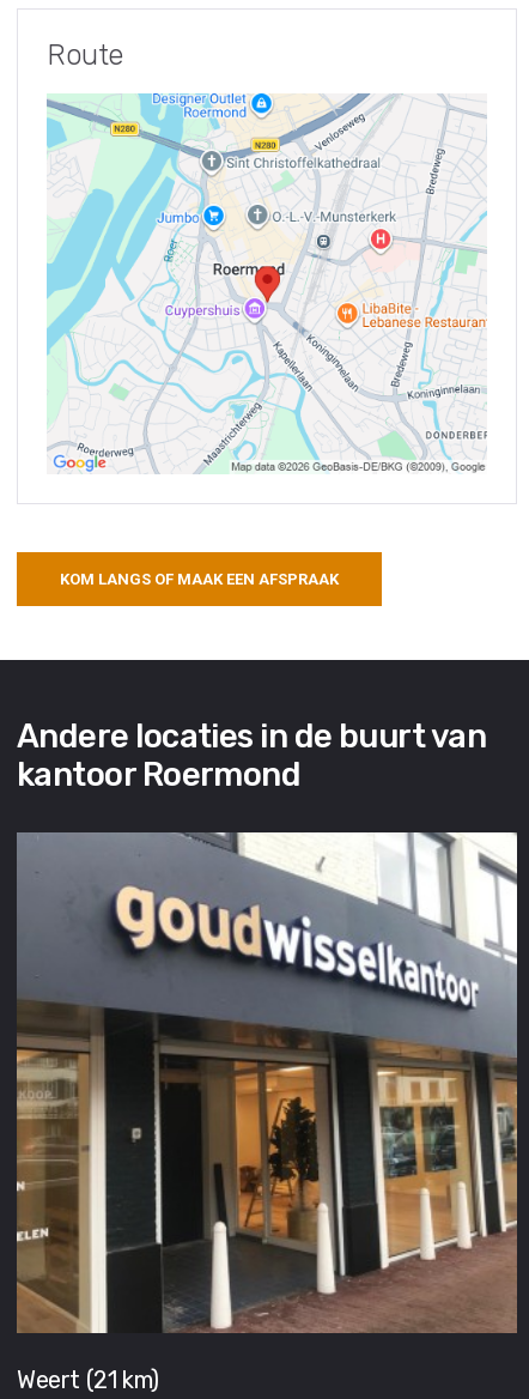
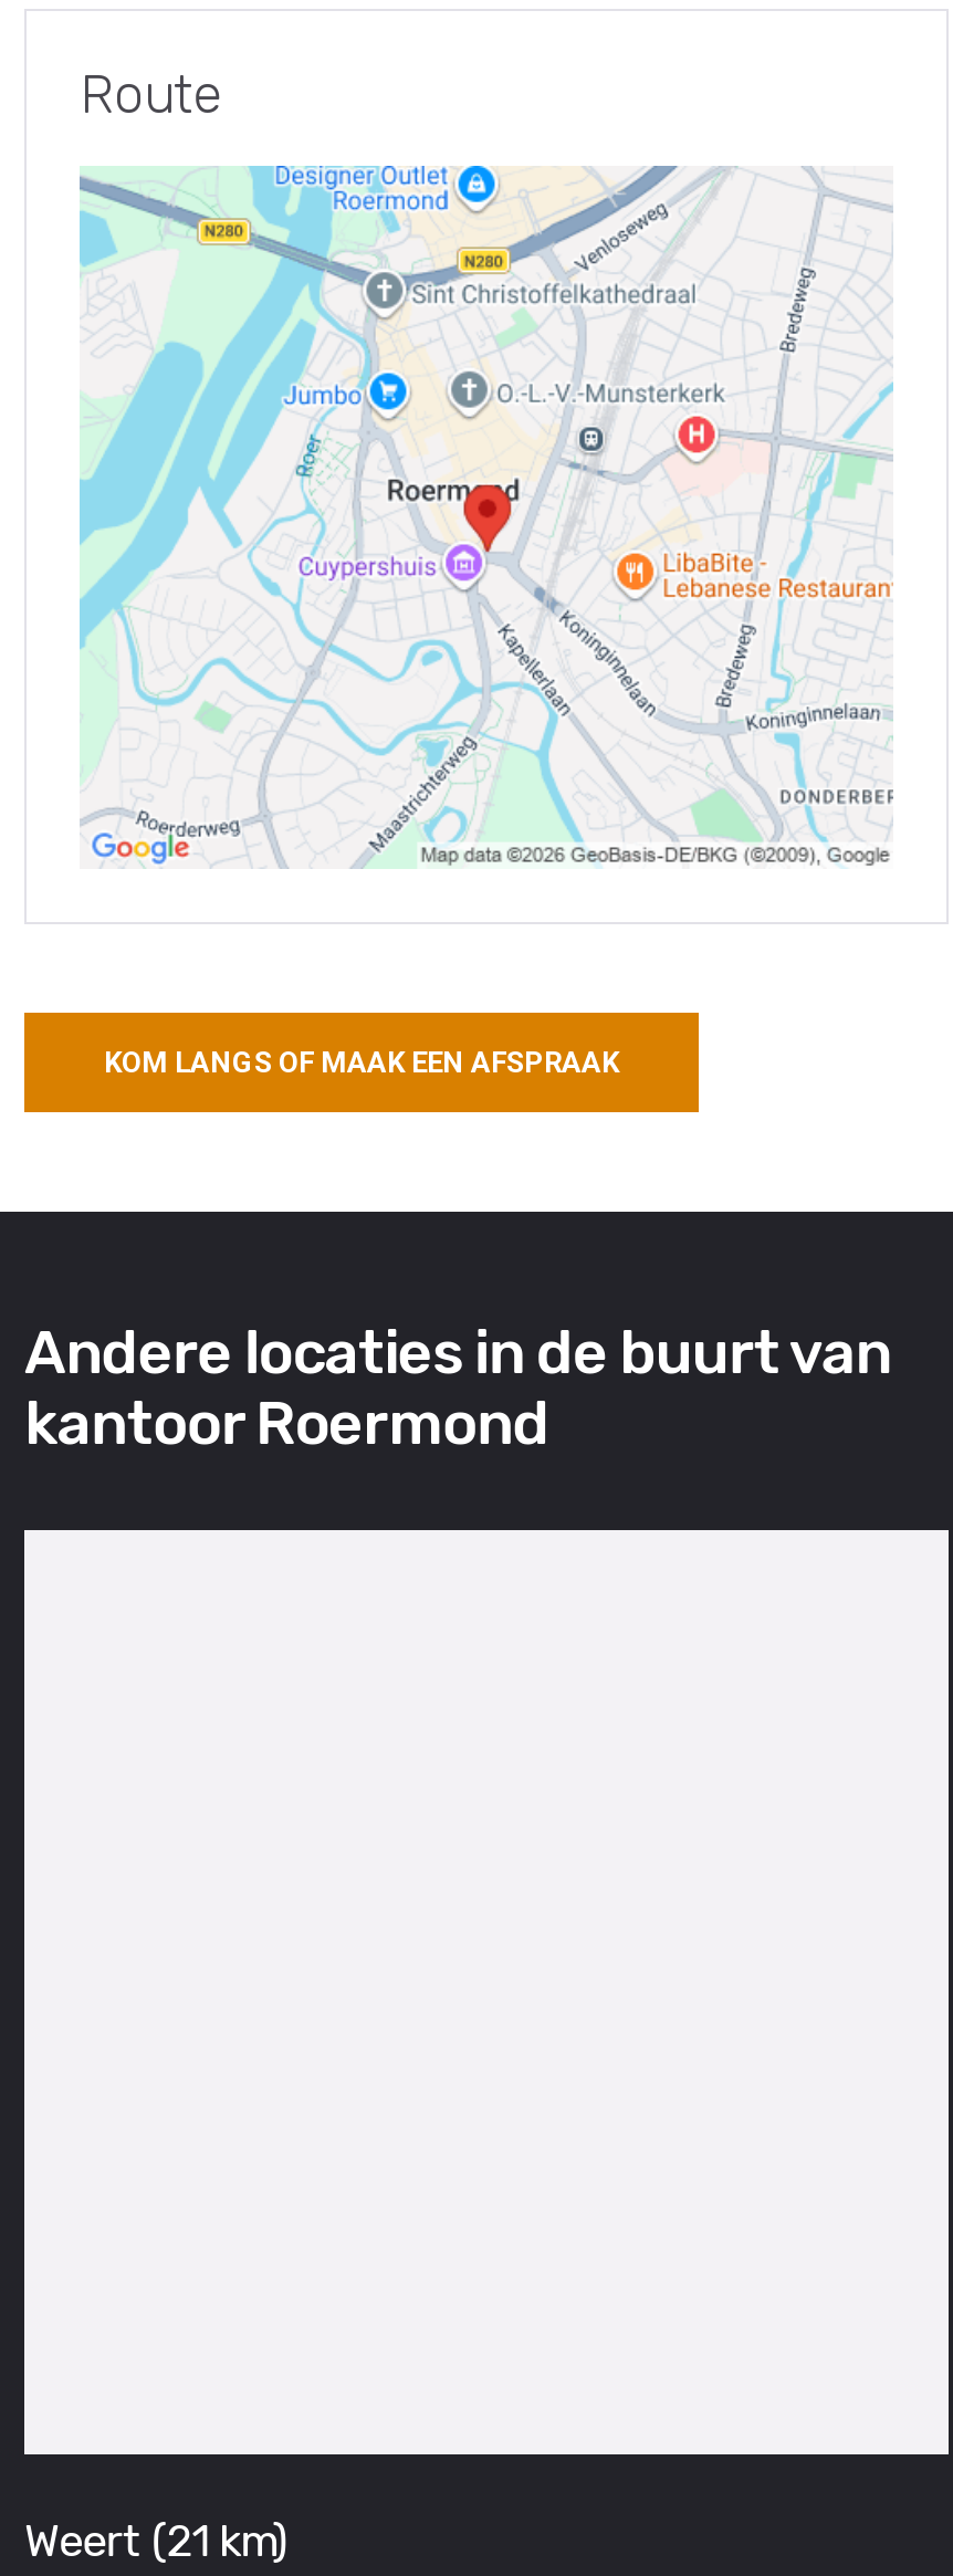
[16,832,518,1333] [image] -> none

